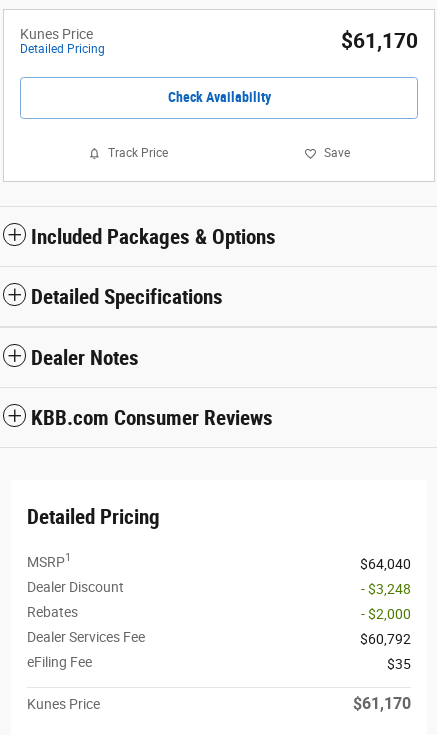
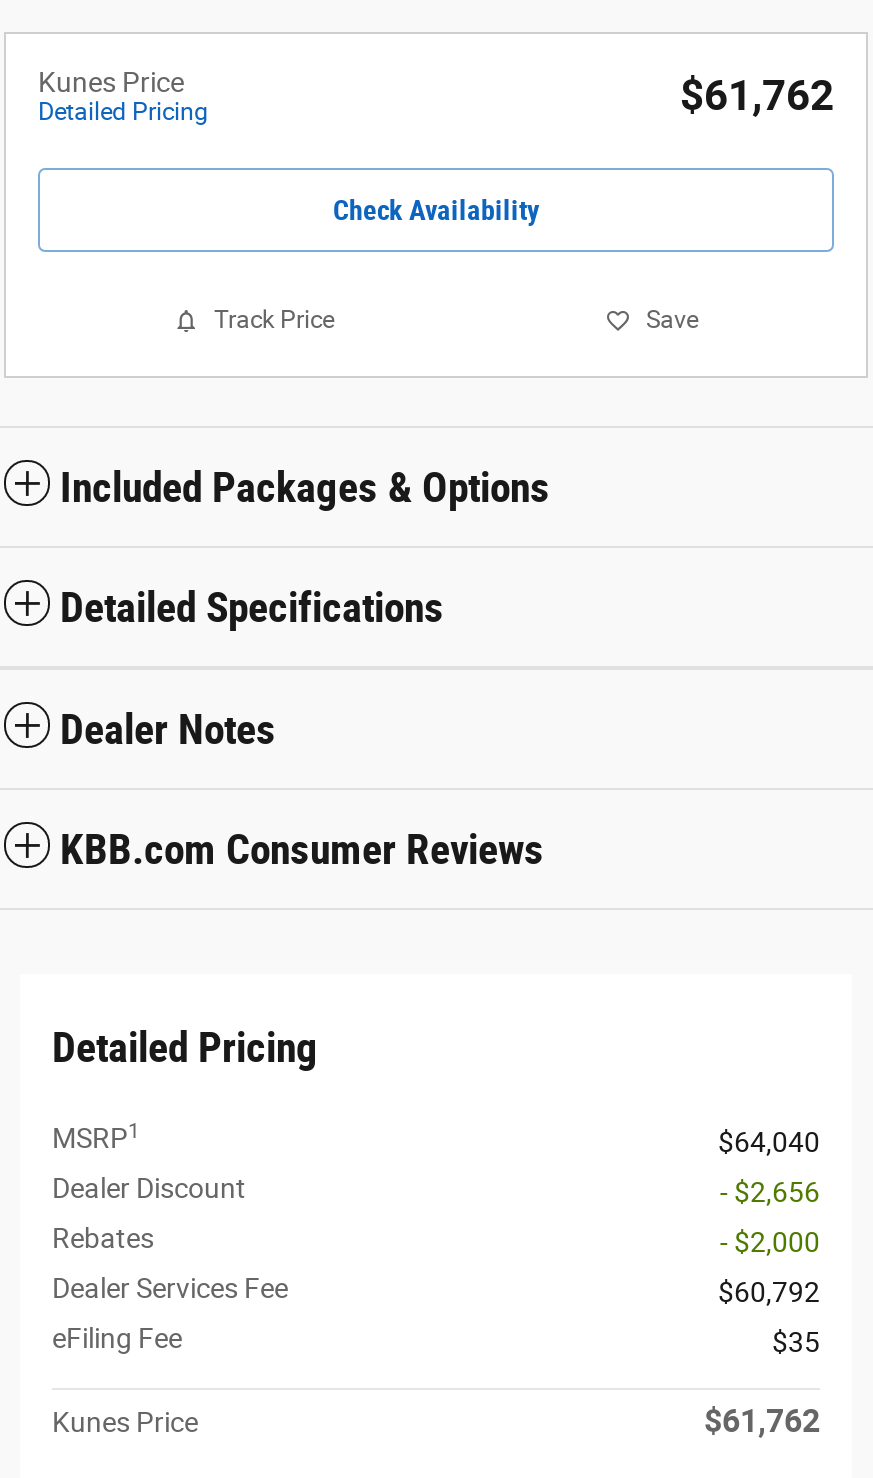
[341,29,418,53] $61,170 -> [680,73,834,121] $61,762
[361,581,411,597] - $3,248 -> [720,1176,820,1208] - $2,656
[353,694,411,713] $61,170 -> [704,1402,820,1440] $61,762

